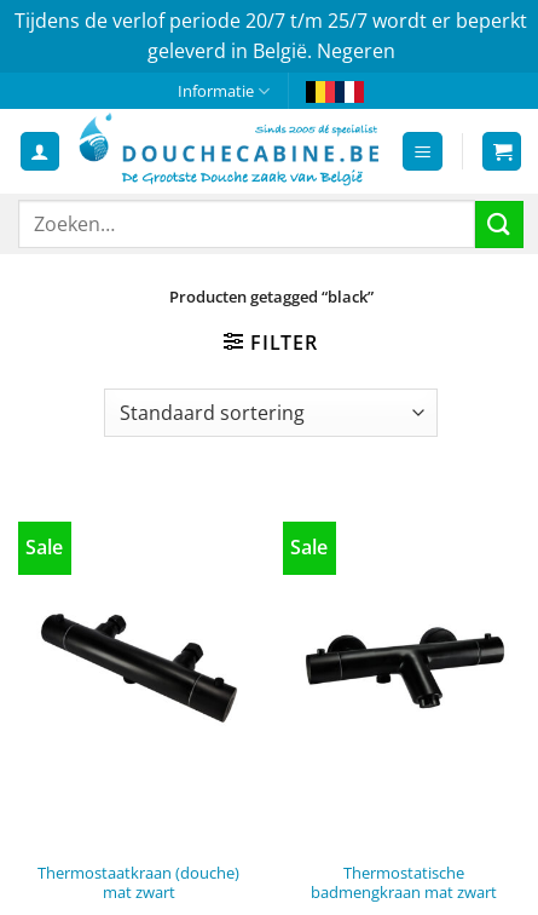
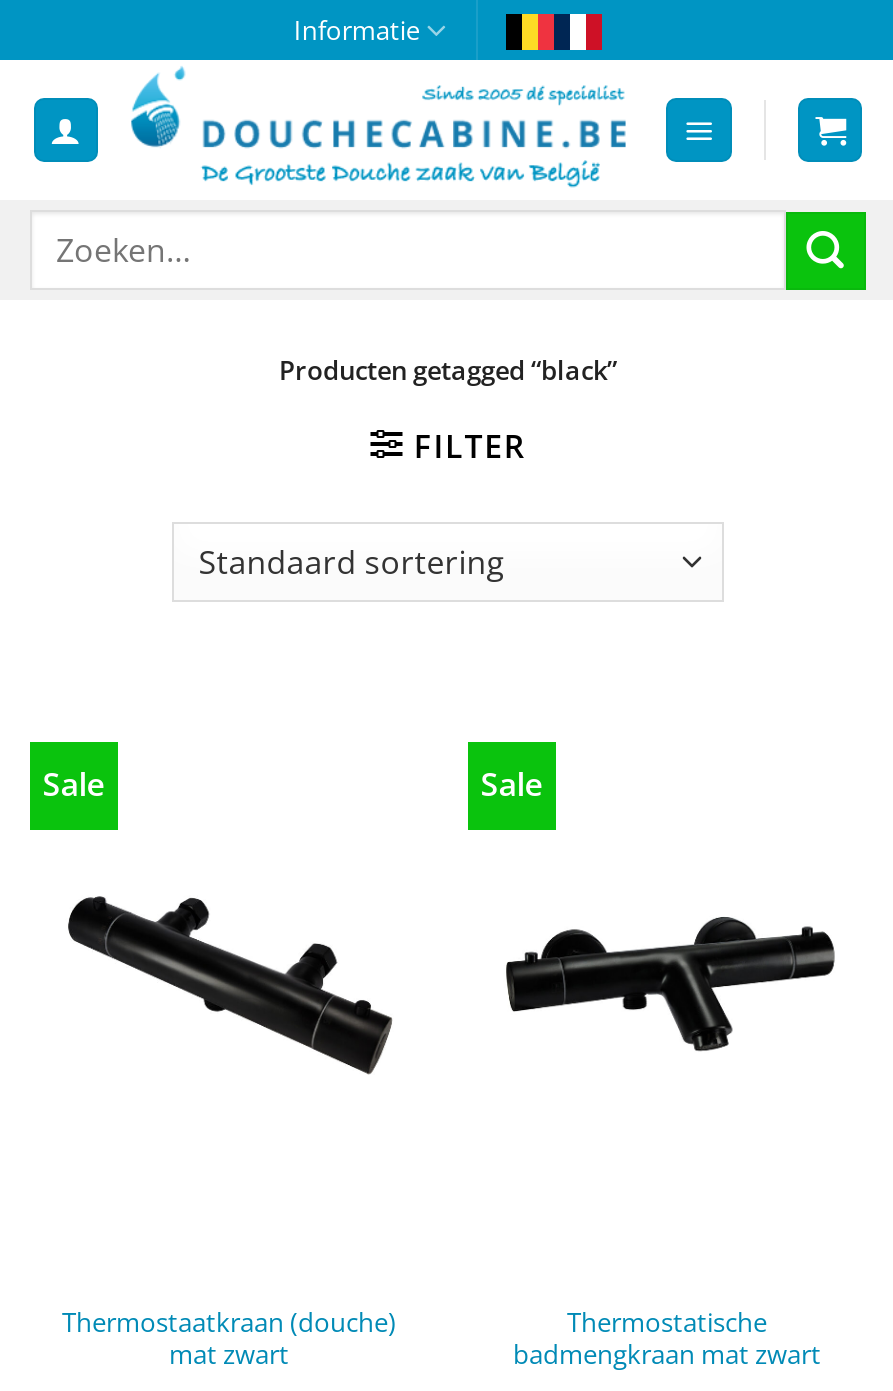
[15,7,527,64] Tijdens de verlof periode 20/7 t/m 25/7 wordt er beperkt | geleverd in België. Negeren -> none

